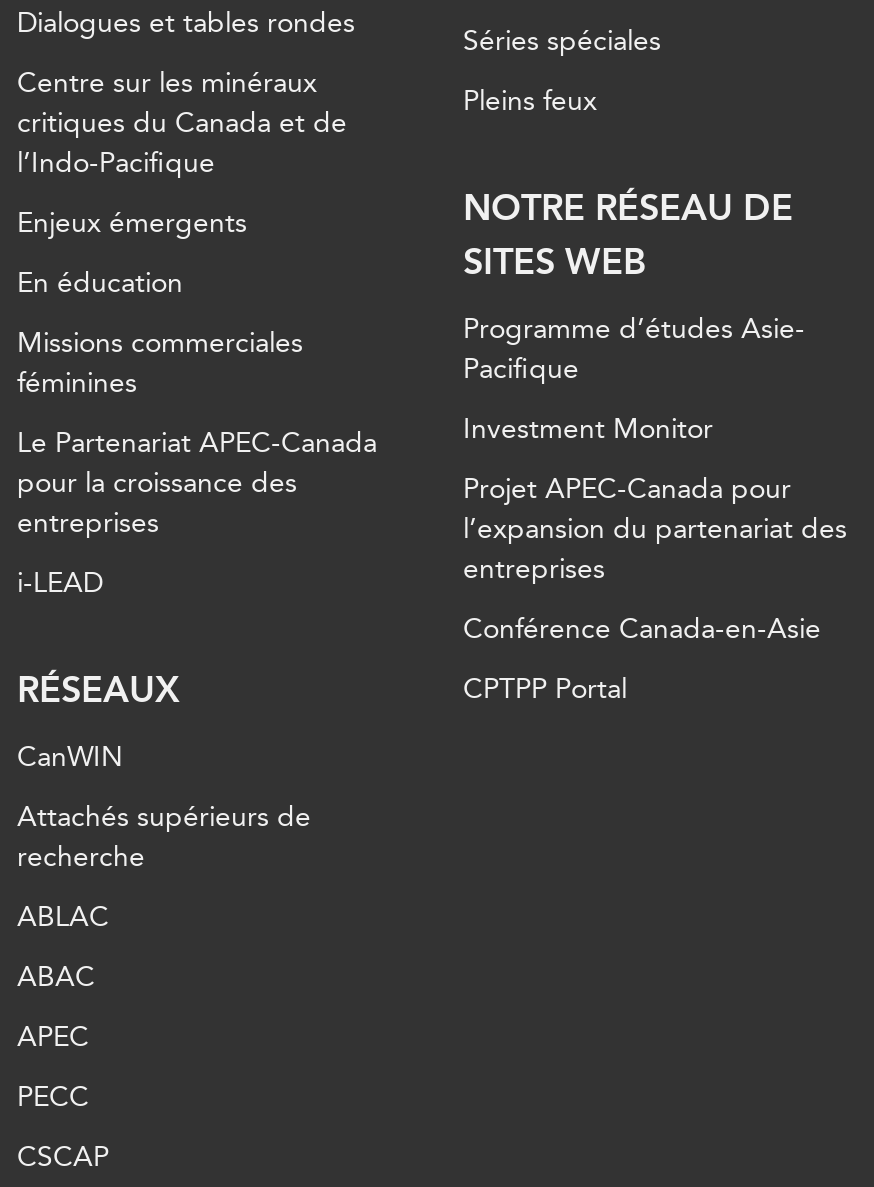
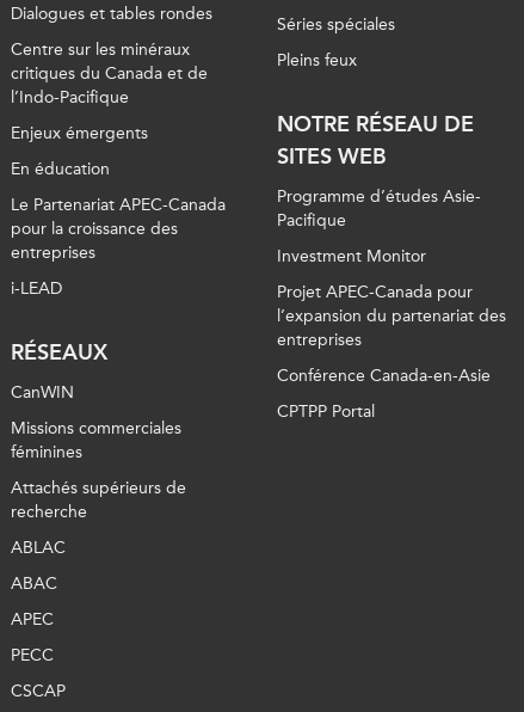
moved [17,326,303,400] -> [11,418,181,462]: Missions commerciales | féminines
moved [17,426,377,774] -> [11,195,226,403]: Le Partenariat APEC-Canada | pour la croissance des | entreprises | i-LEAD | RÉSEAUX | CanWIN

